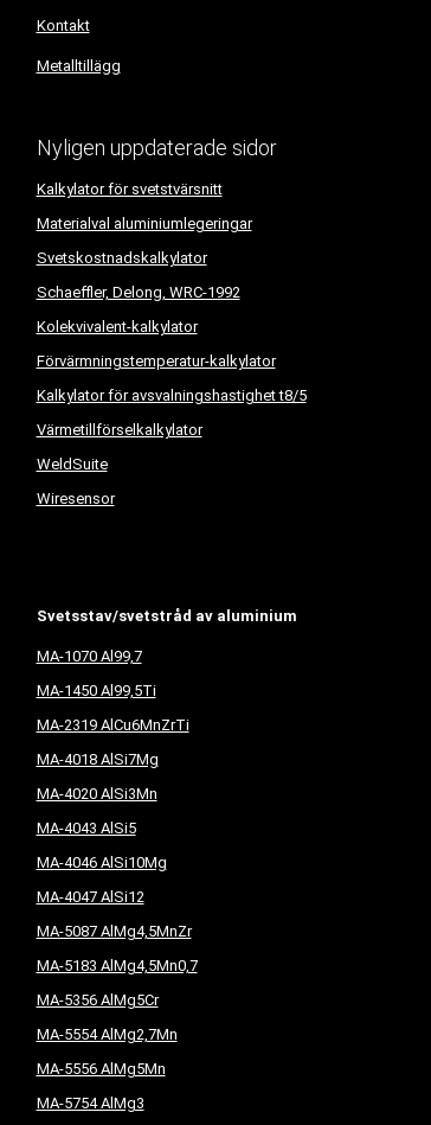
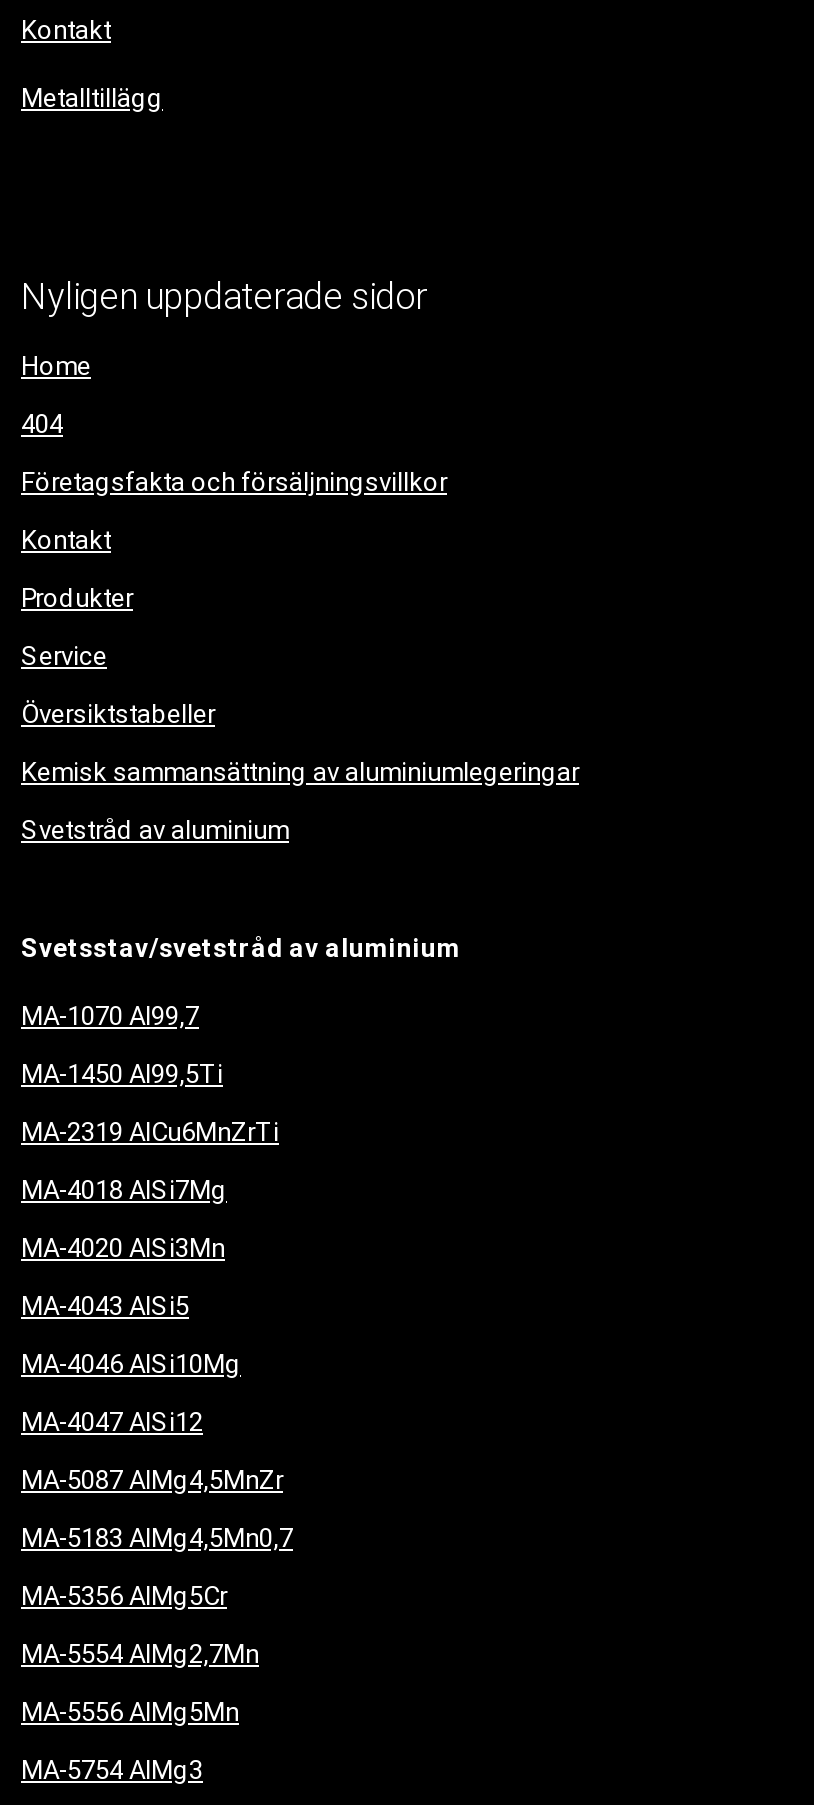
moved [36,135,276,160] -> [21,275,427,317]: Nyligen uppdaterade sidor
[36,180,306,507] Kalkylator för svetstvärsnitt | Materialval aluminiumlegeringar | Svetskostnadskalkylator | Schaeffler, Delong, WRC-1992 | Kolekvivalent-kalkylator | Förvärmningstemperatur-kalkylator | Kalkylator för avsvalningshastighet t8/5 | Värmetillförselkalkylator | WeldSuite | Wiresensor -> [21,351,579,845] Home | 404 | Företagsfakta och försäljningsvillkor | Kontakt | Produkter | Service | Översiktstabeller | Kemisk sammansättning av aluminiumlegeringar | Svetstråd av aluminium

